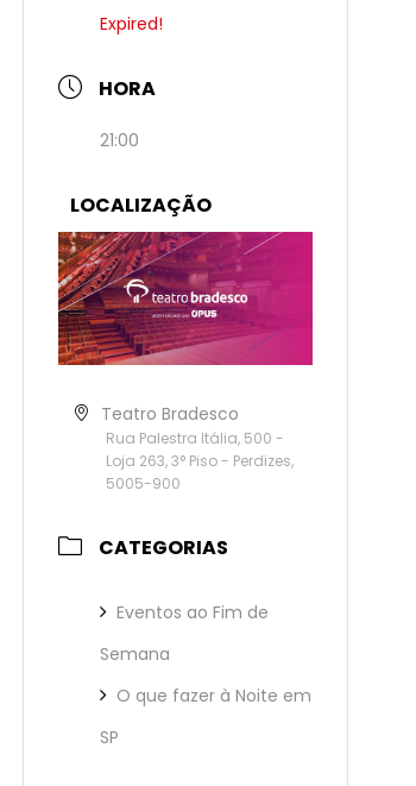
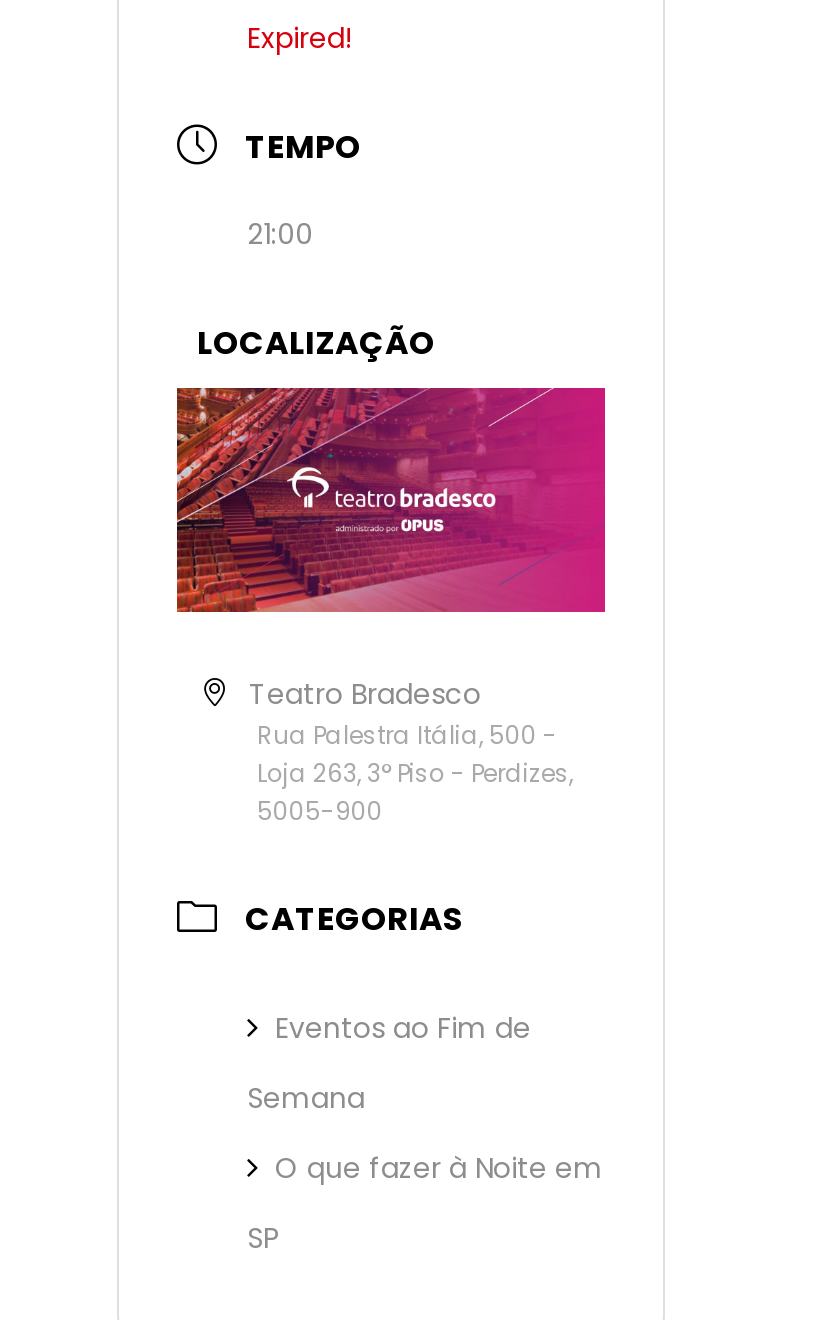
[99,75,156,102] HORA -> [245,124,361,170] TEMPO

